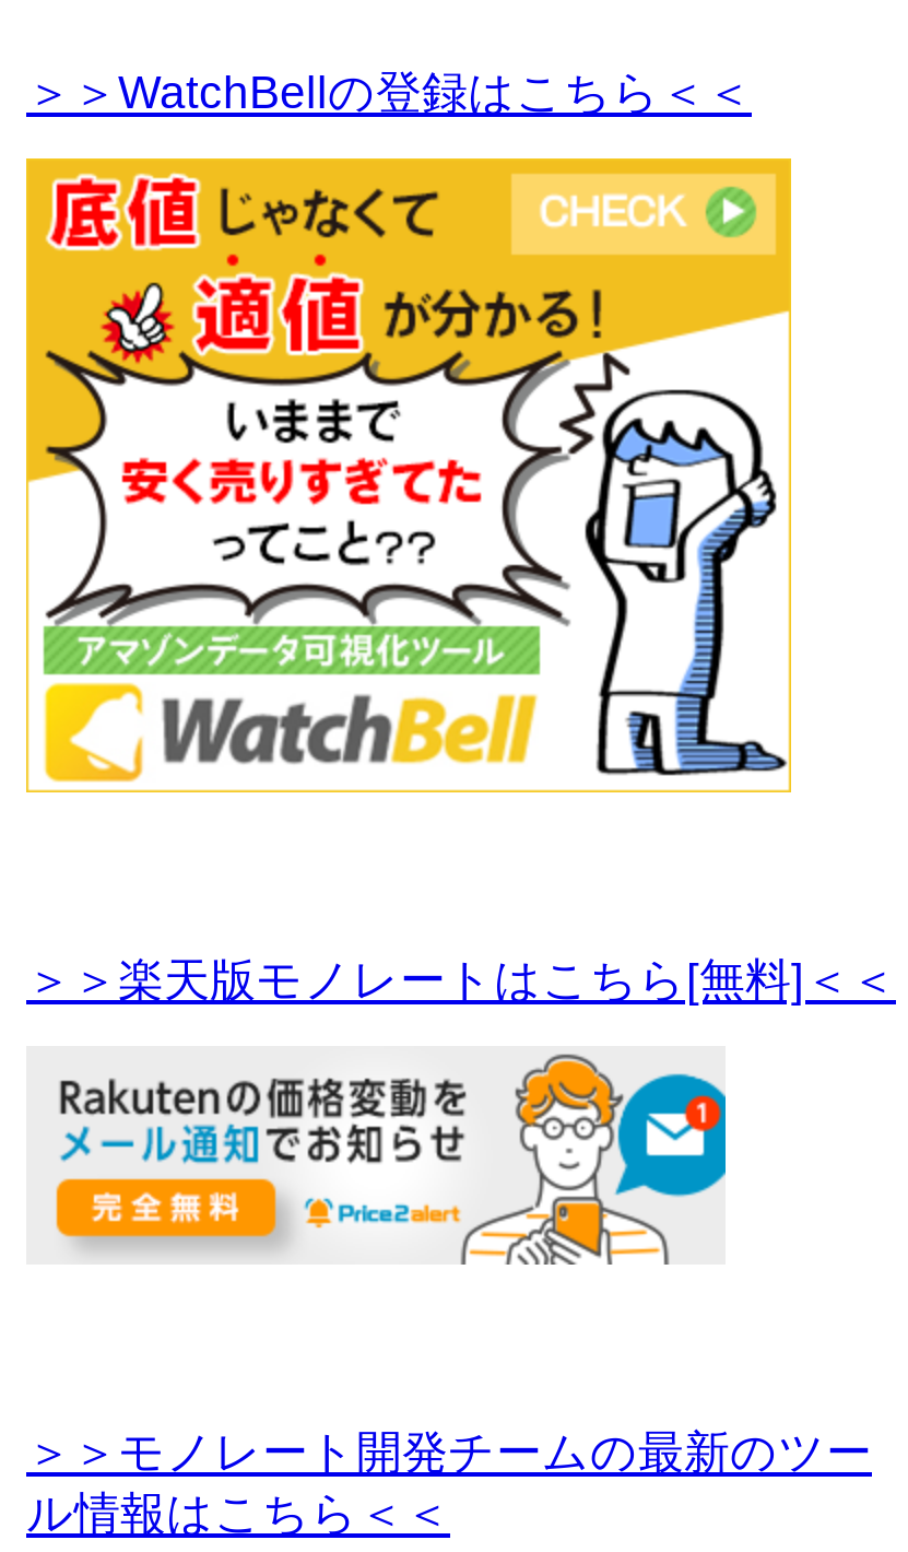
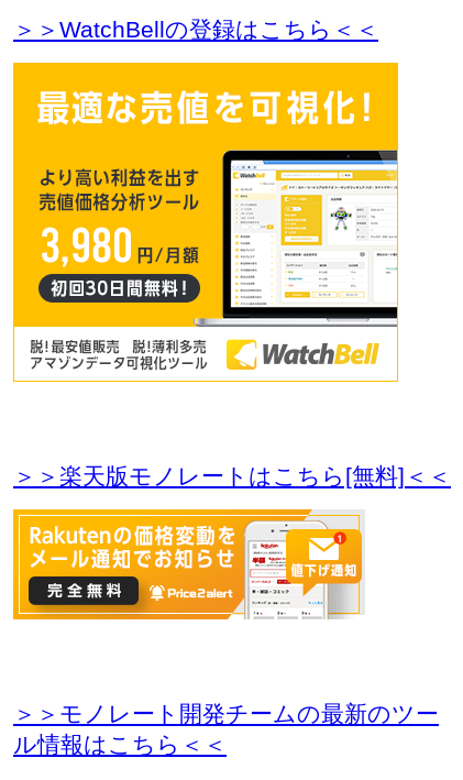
[24,161,793,784] [image] -> [13,66,398,376] [image]
[26,1046,728,1265] [image] -> [12,508,365,620] [image]

